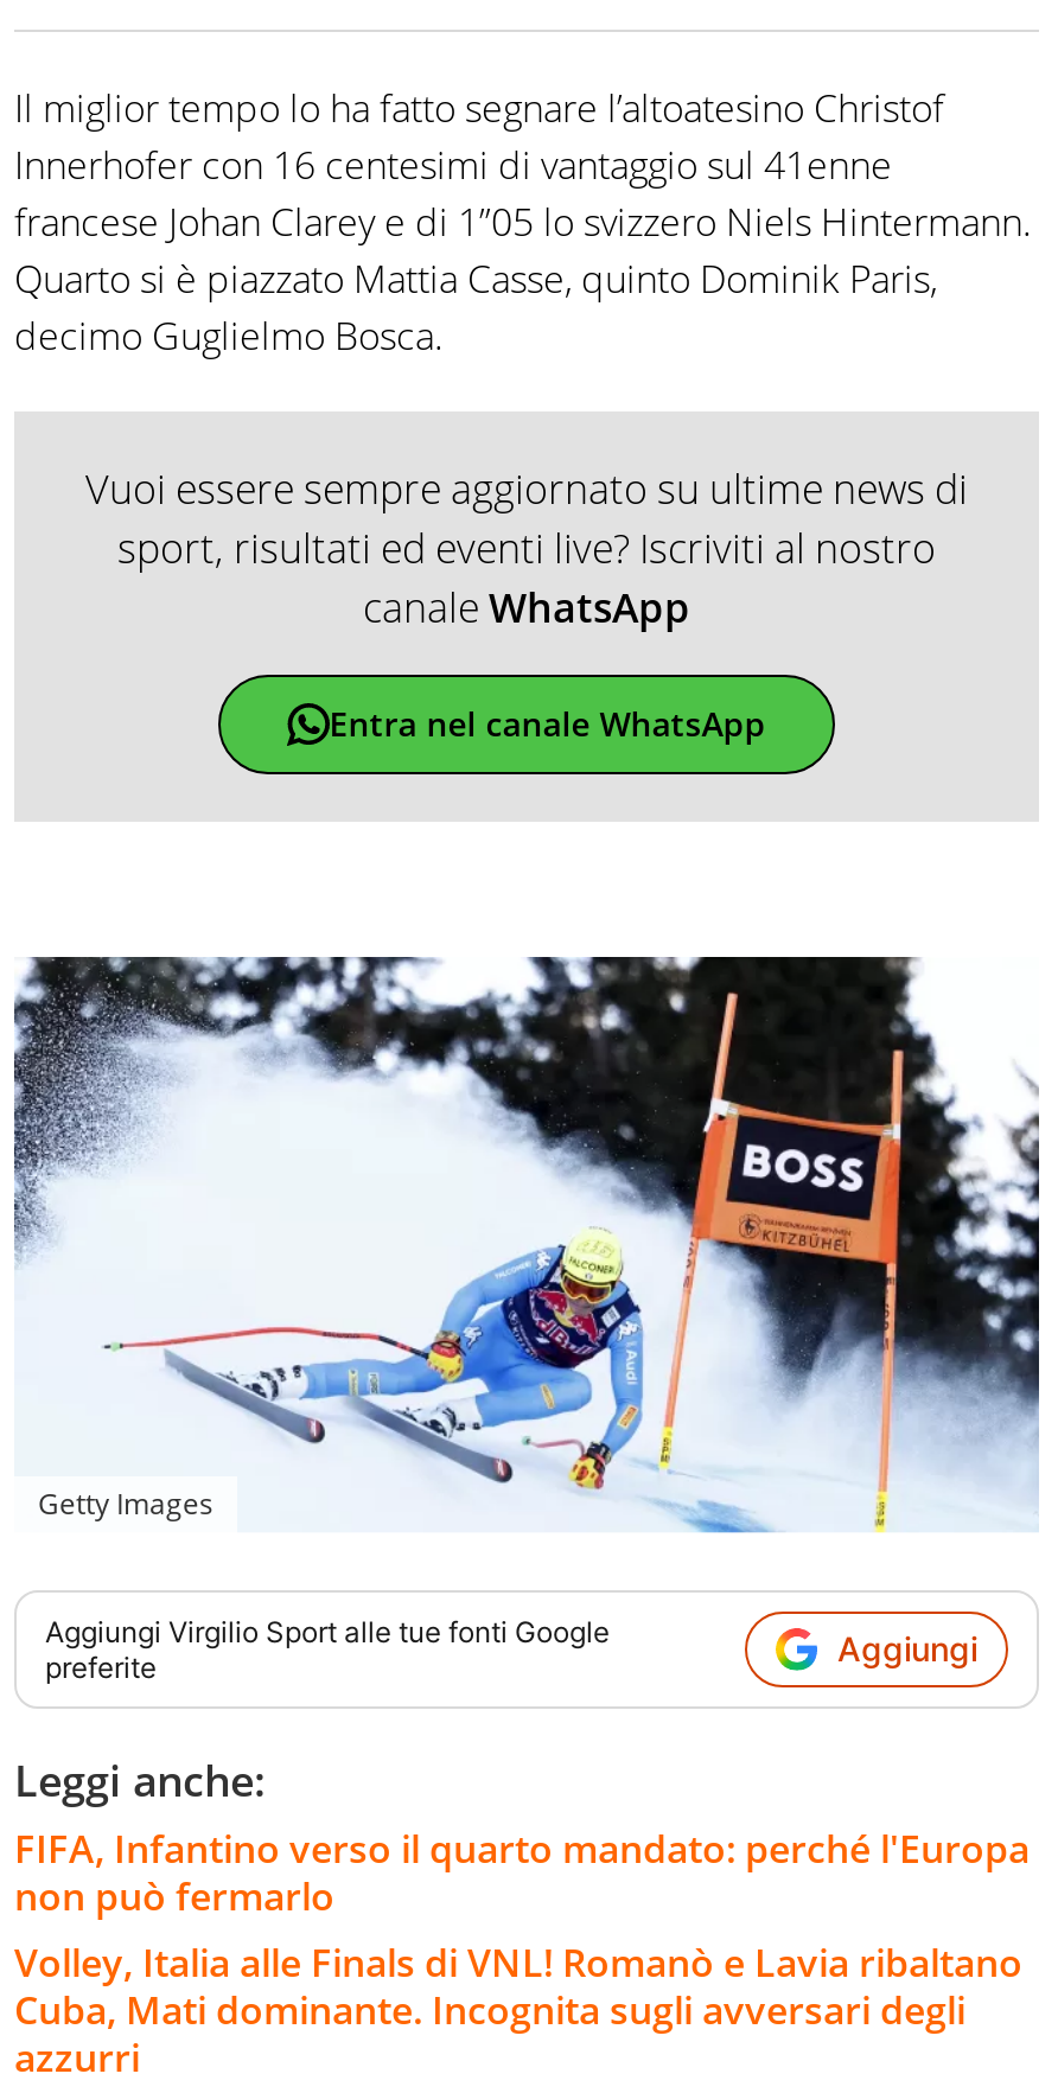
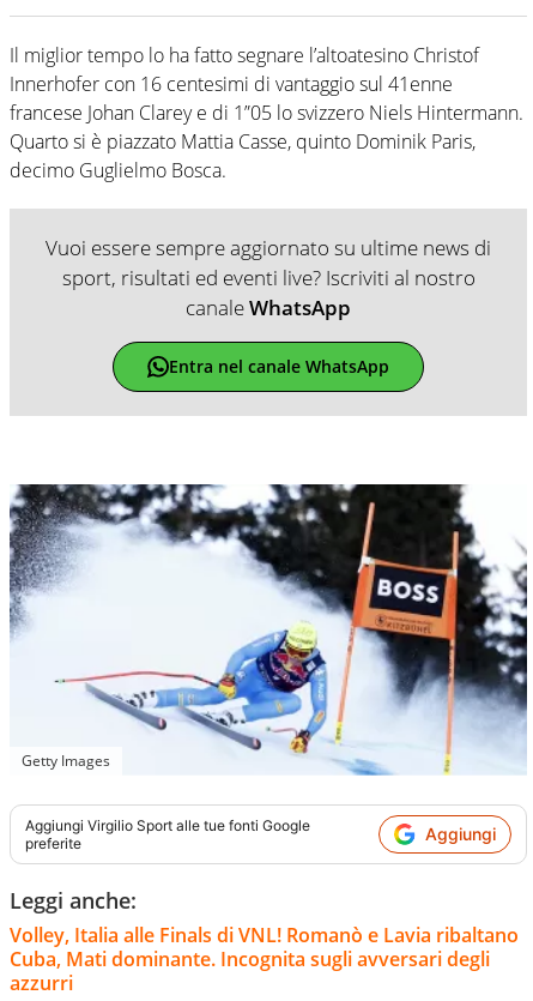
[14,1823,1030,1922] FIFA, Infantino verso il quarto mandato: perché l'Europa | non può fermarlo -> none

